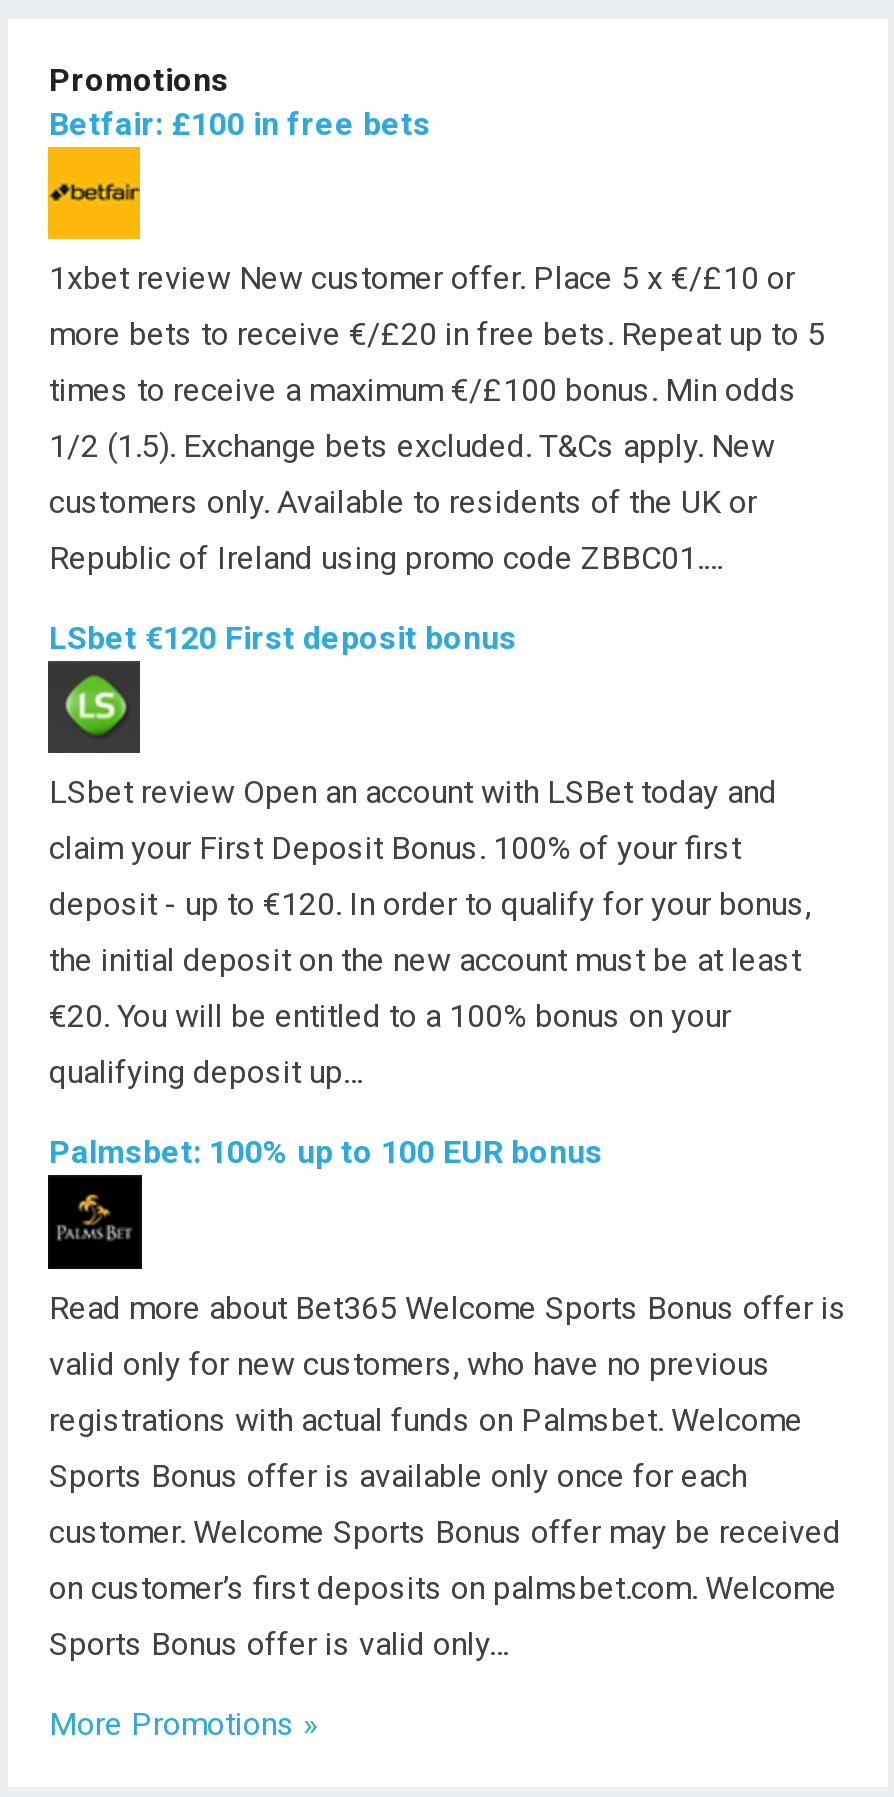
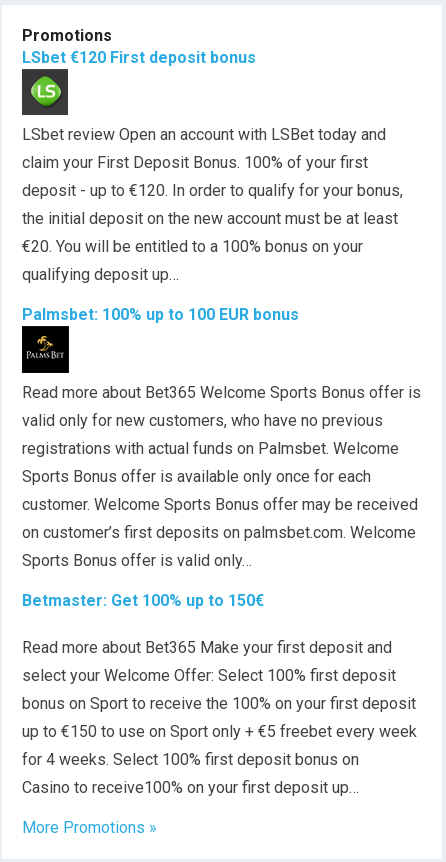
[49,105,431,143] Betfair: £100 in free bets -> none
[46,159,825,577] [image] | 1xbet review New customer offer. Place 5 x €/£10 or | more bets to receive €/£20 in free bets. Repeat up to 5 | times to receive a maximum €/£100 bonus. Min odds | 1/2 (1.5). Exchange bets excluded. T&Cs apply. New | customers only. Available to residents of the UK or | Republic of Ireland using promo code ZBBC01.… -> none
moved [49,619,847,1663] -> [22,48,421,570]: [image] | LSbet €120 First deposit bonus | LSbet review Open an account with LSBet today and | ... | on customer’s first deposits on palmsbet.com. Welcome | Sports Bonus offer is valid only…
none -> [22,591,417,797] Betmaster: Get 100% up to 150€ | Read more about Bet365 Make your first deposit and | select your Welcome Offer: Select 100% first deposit | bonus on Sport to receive the 100% on your first deposit | up to €150 to use on Sport only + €5 freebet every week | for 4 weeks. Select 100% first deposit bonus on | Casino to receive100% on your first deposit up…

